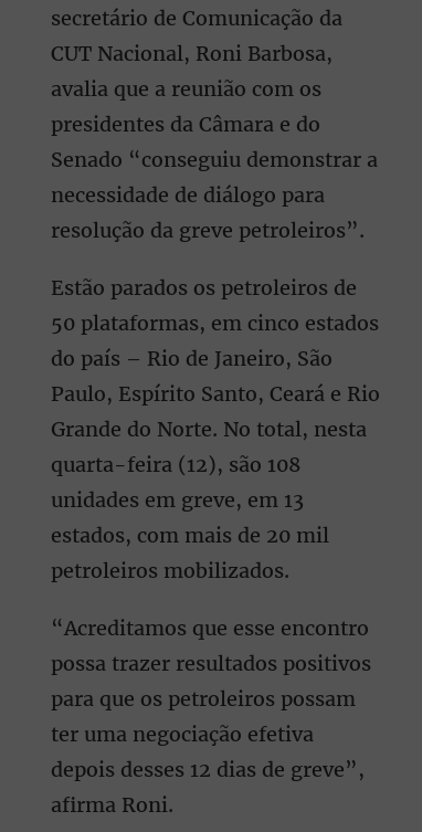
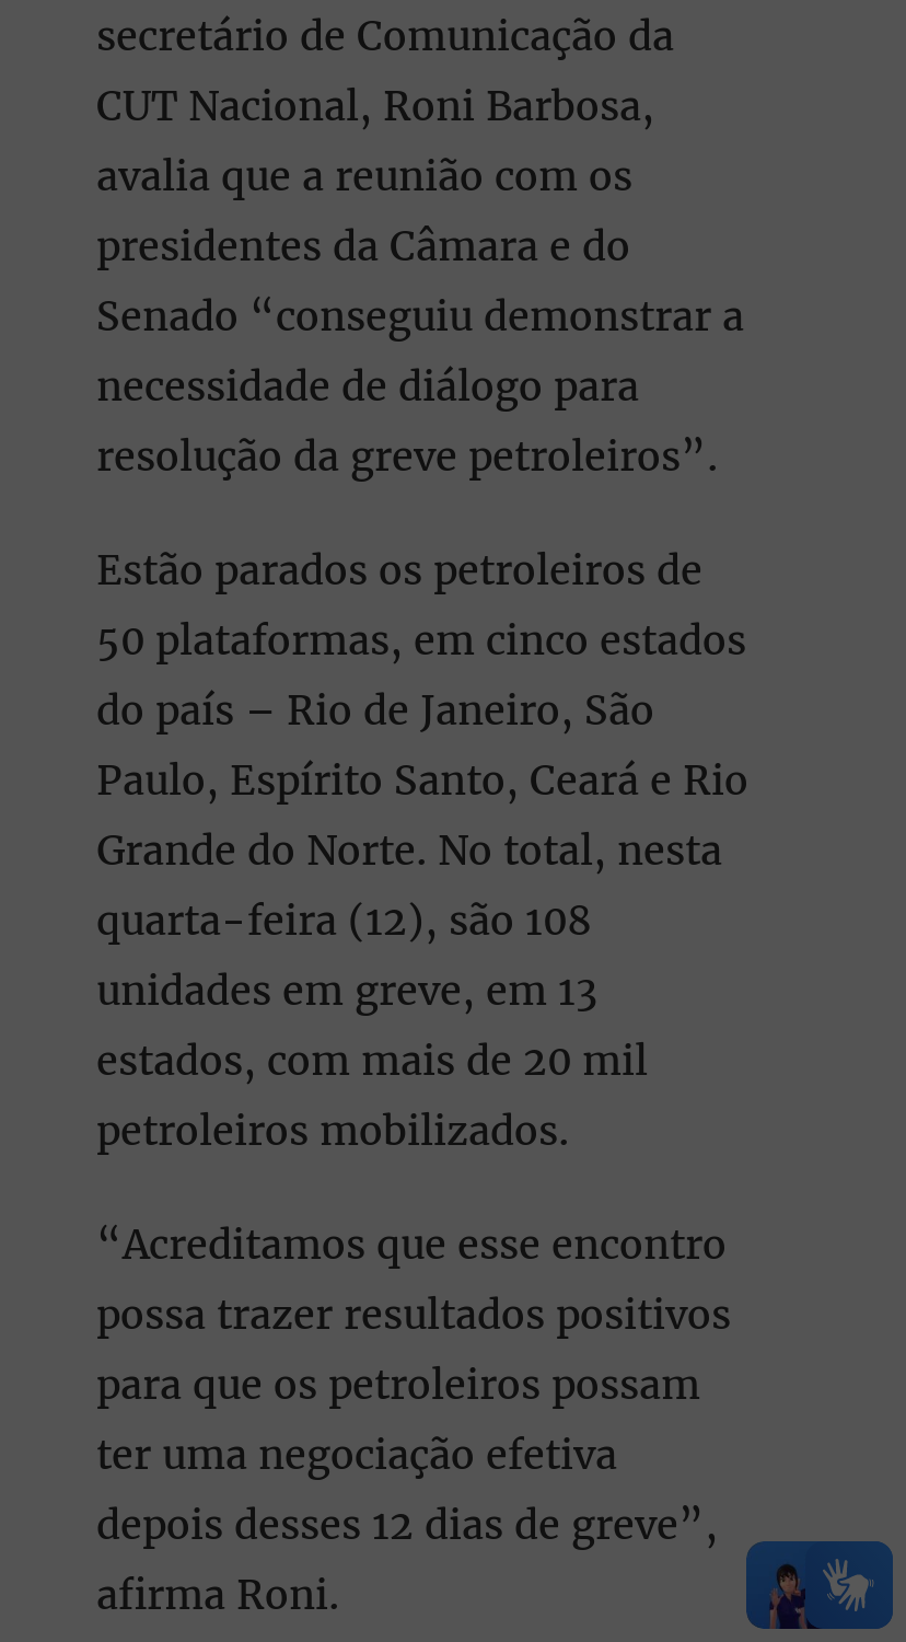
none -> [744,1539,895,1631] [image]

